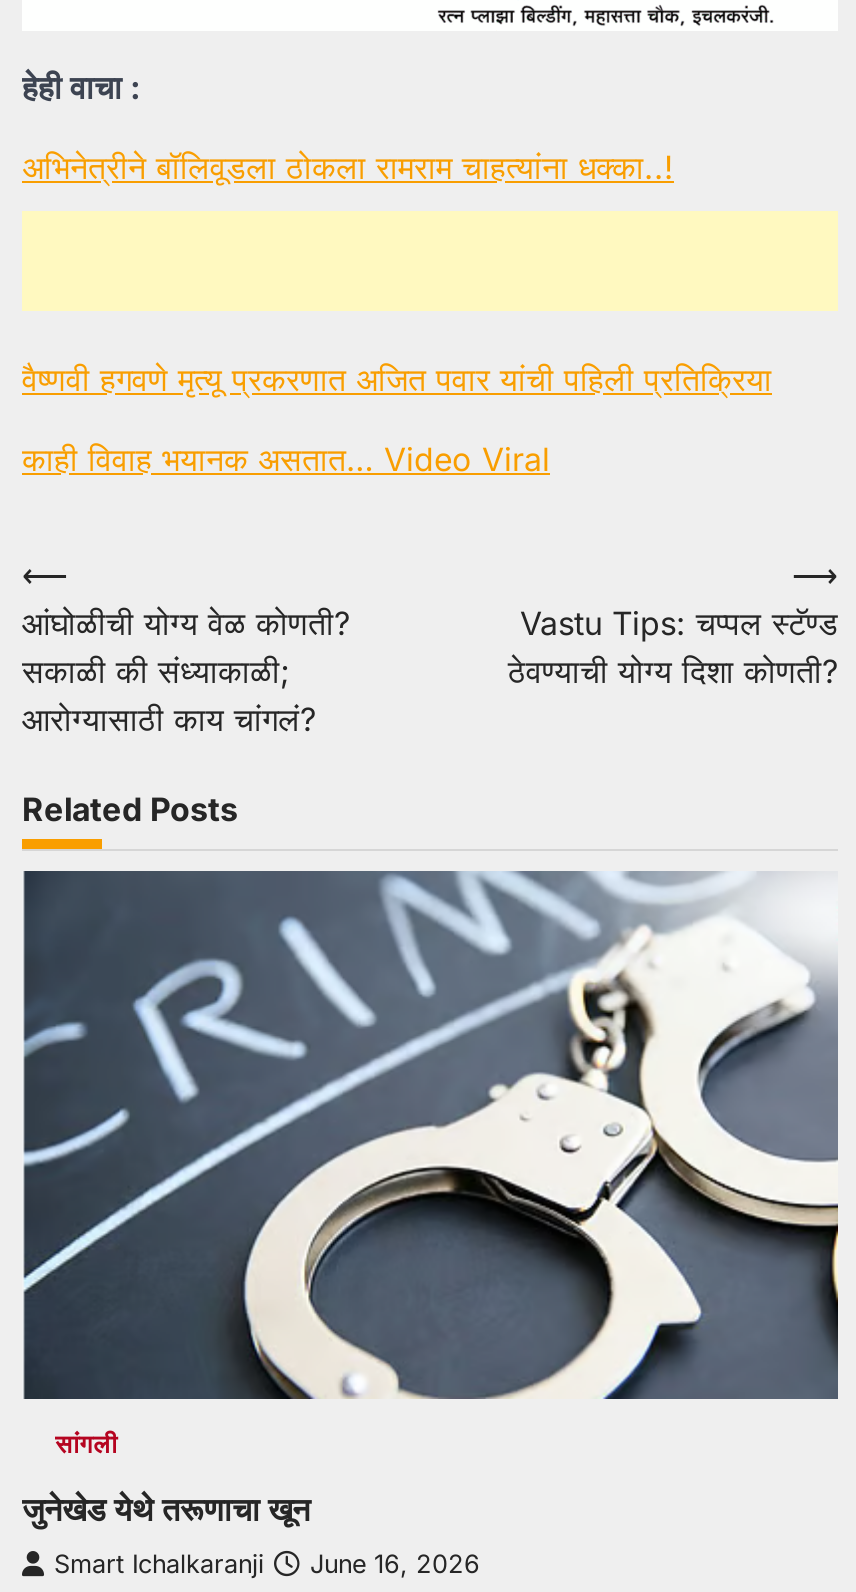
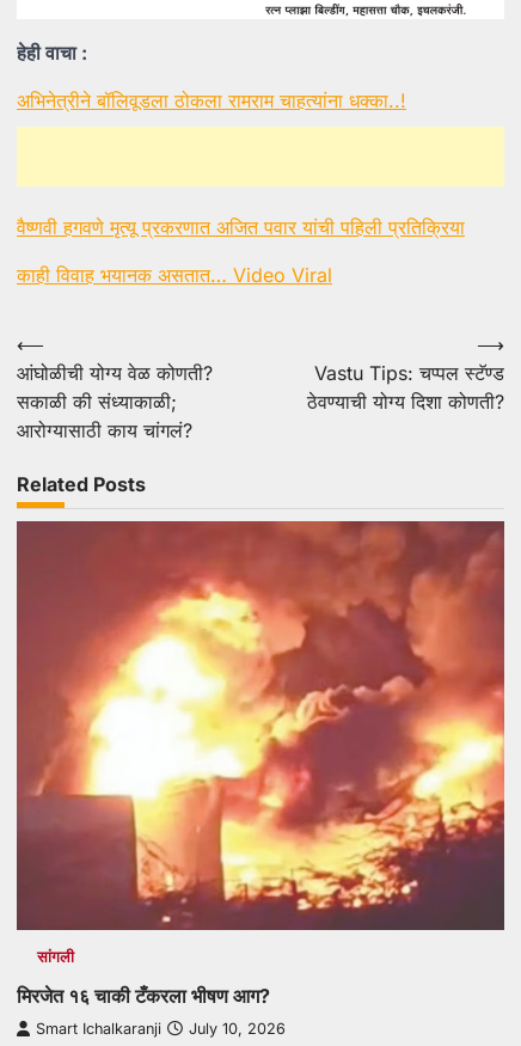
[22,870,840,1400] [image] -> [16,520,505,931] [image]
[22,1489,310,1529] जुनेखेड येथे तरूणाचा खून -> [17,984,270,1008] मिरजेत १६ चाकी टँकरला भीषण आग?
[54,1549,480,1579] Smart Ichalkaranji June 16, 2026 -> [36,1020,286,1038] Smart Ichalkaranji July 10, 2026

